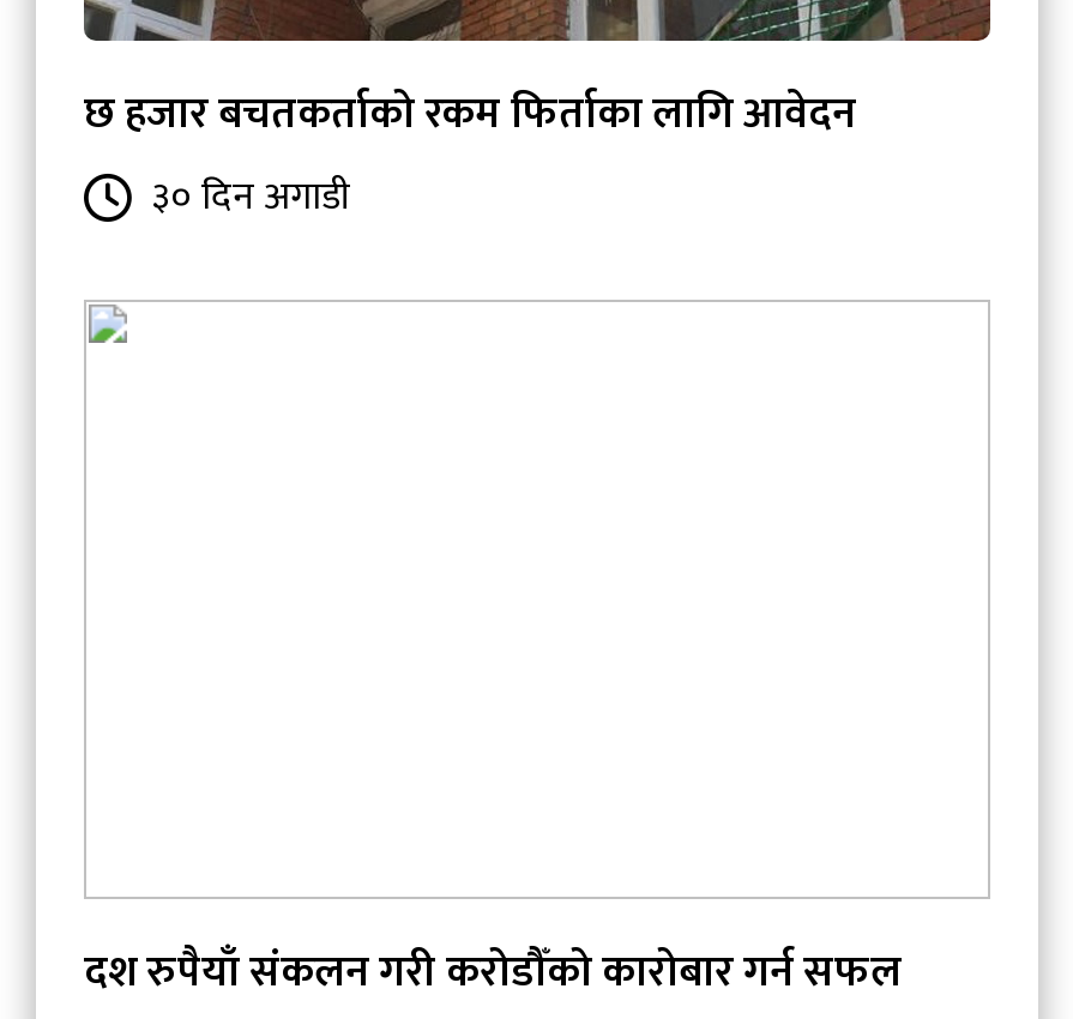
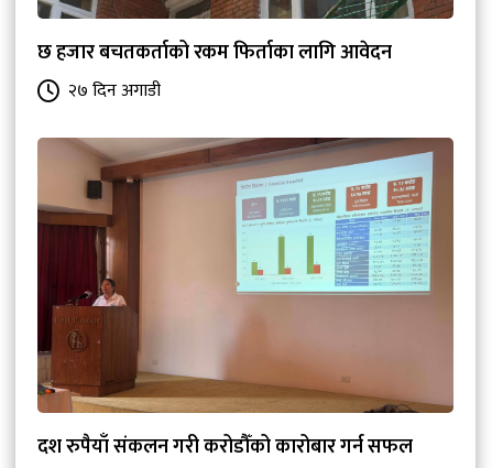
none -> [36,137,455,414] [image]
[151,167,350,231] ३० दिन अगाडी -> [68,77,161,106] २७ दिन अगाडी

